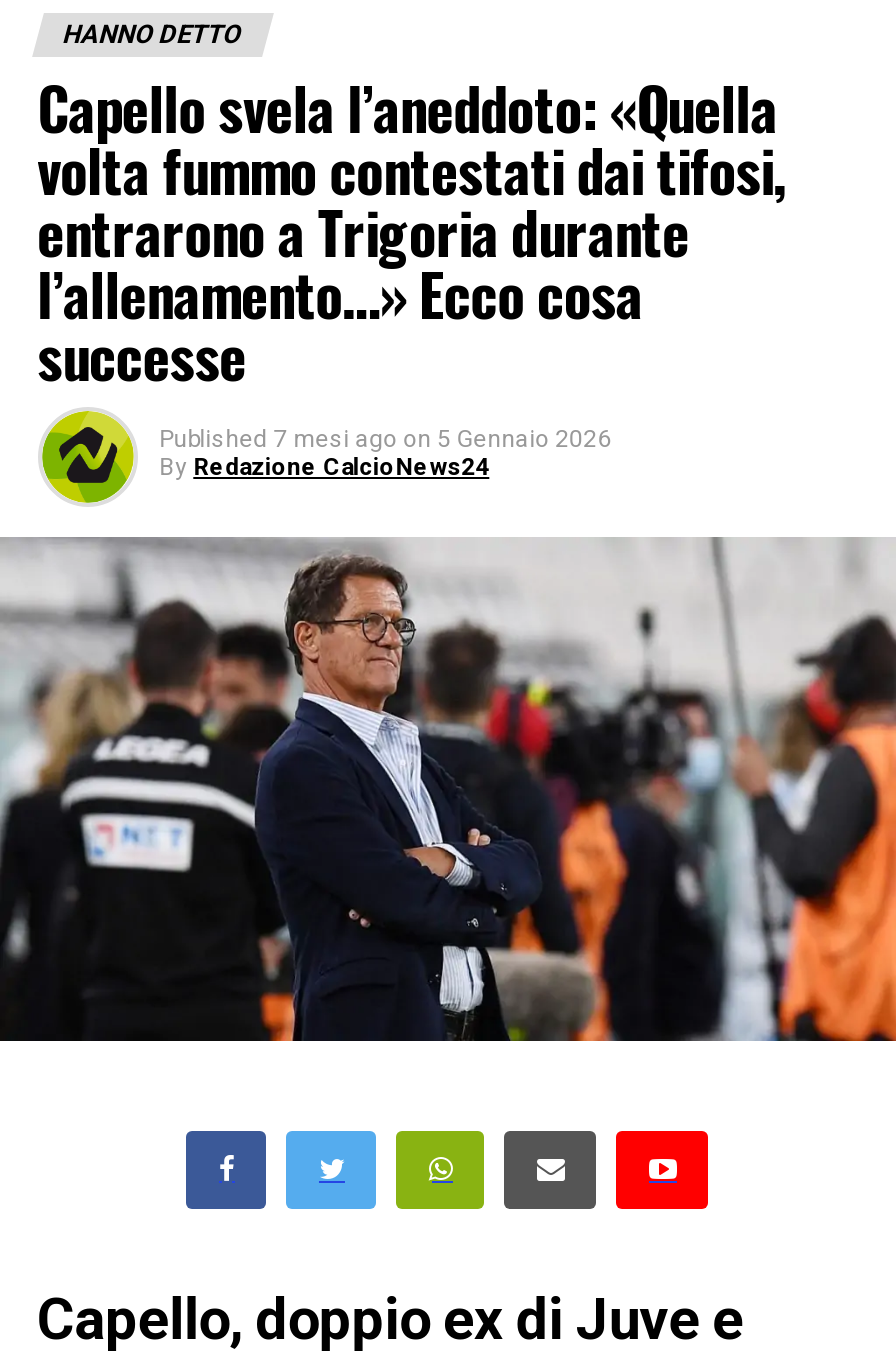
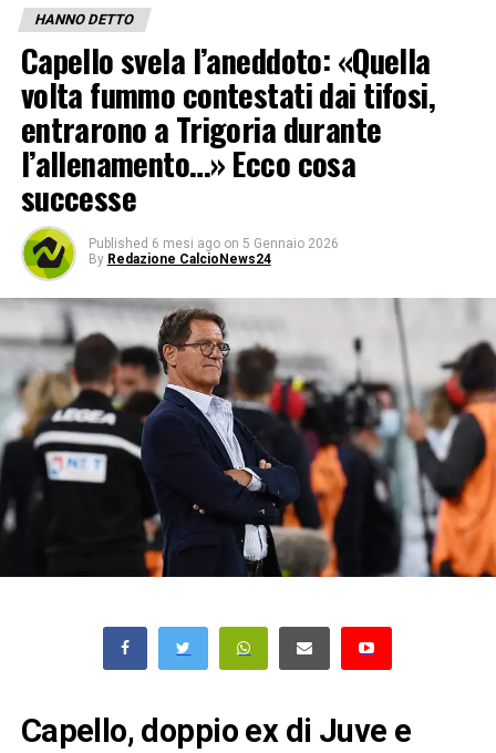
[159,425,611,453] Published 7 mesi ago on 5 Gennaio 2026 -> [88,236,338,251] Published 6 mesi ago on 5 Gennaio 2026

